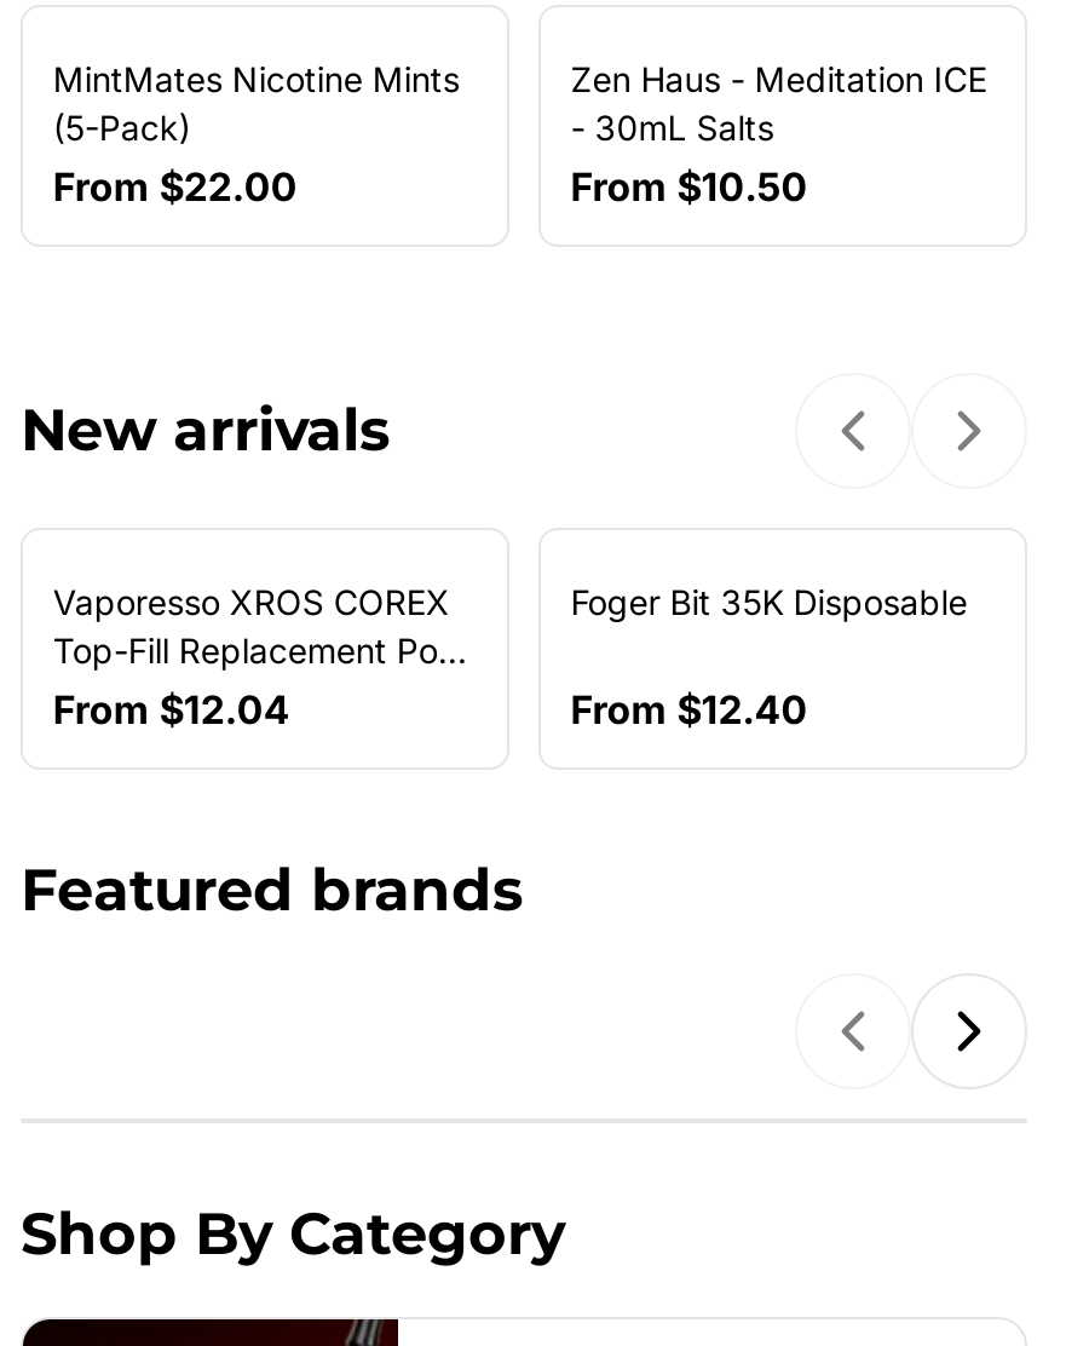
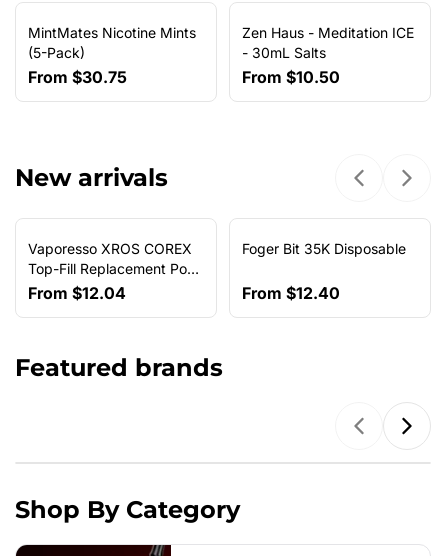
[53,162,297,211] From $22.00 -> [28,67,127,87] From $30.75

